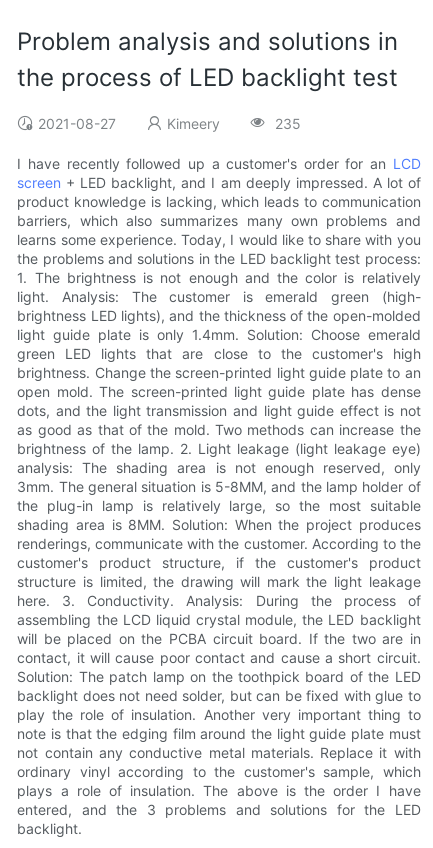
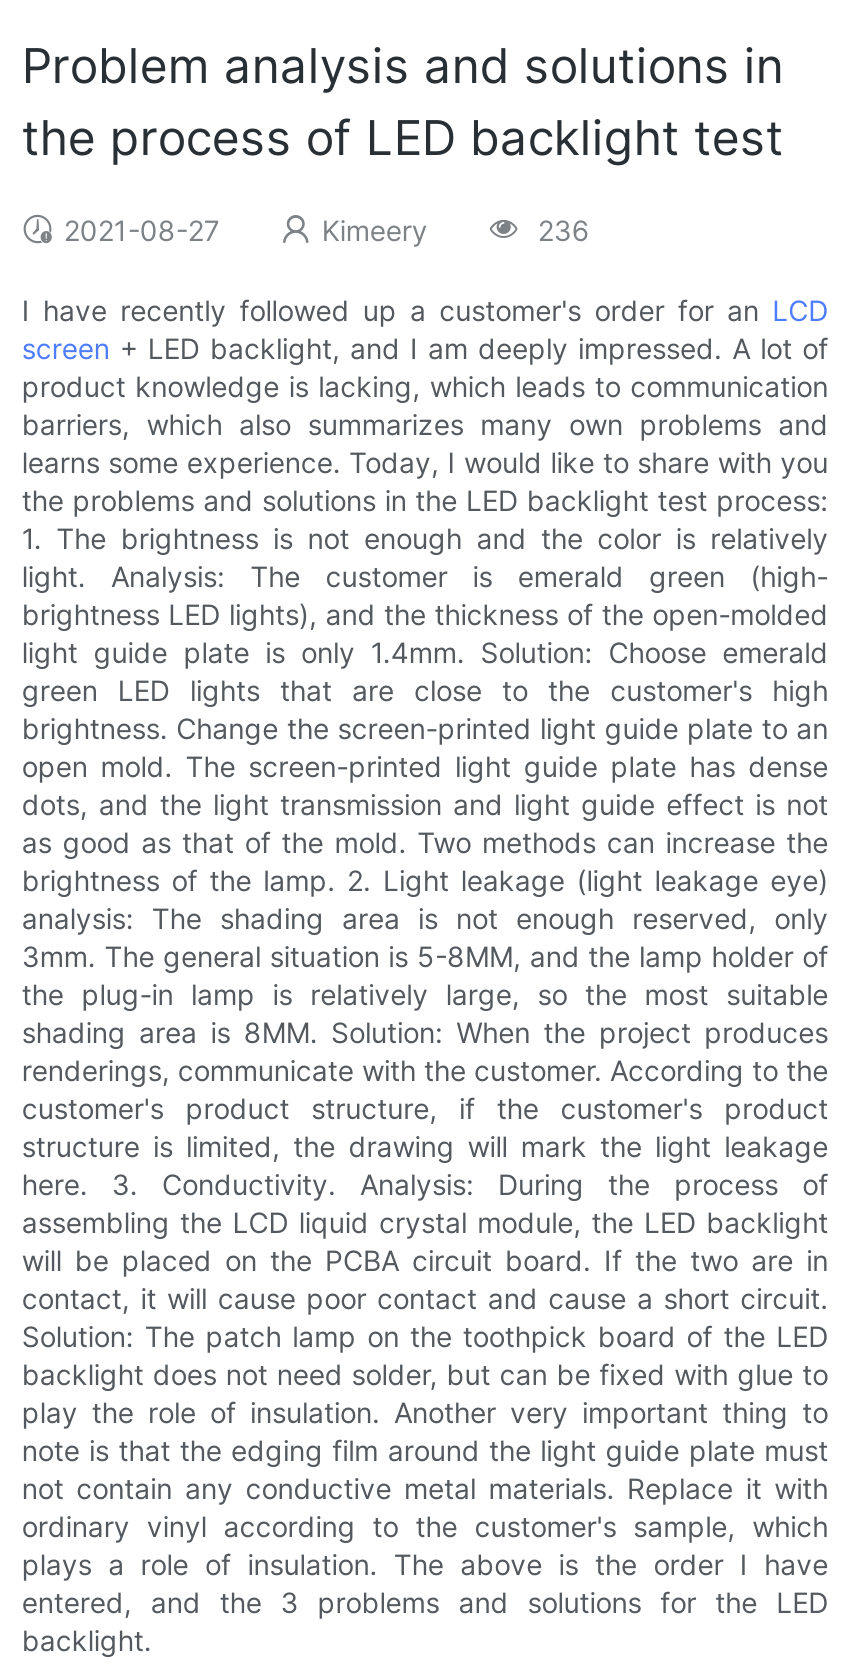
[275,115,301,132] 235 -> [538,214,590,248] 236

